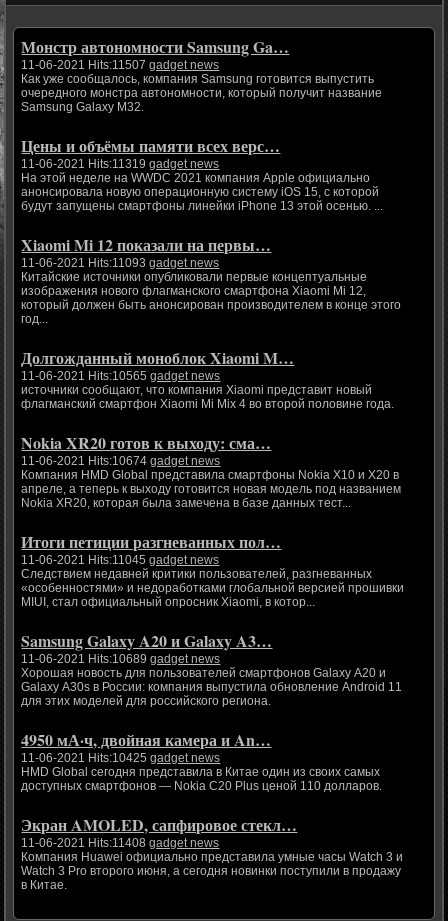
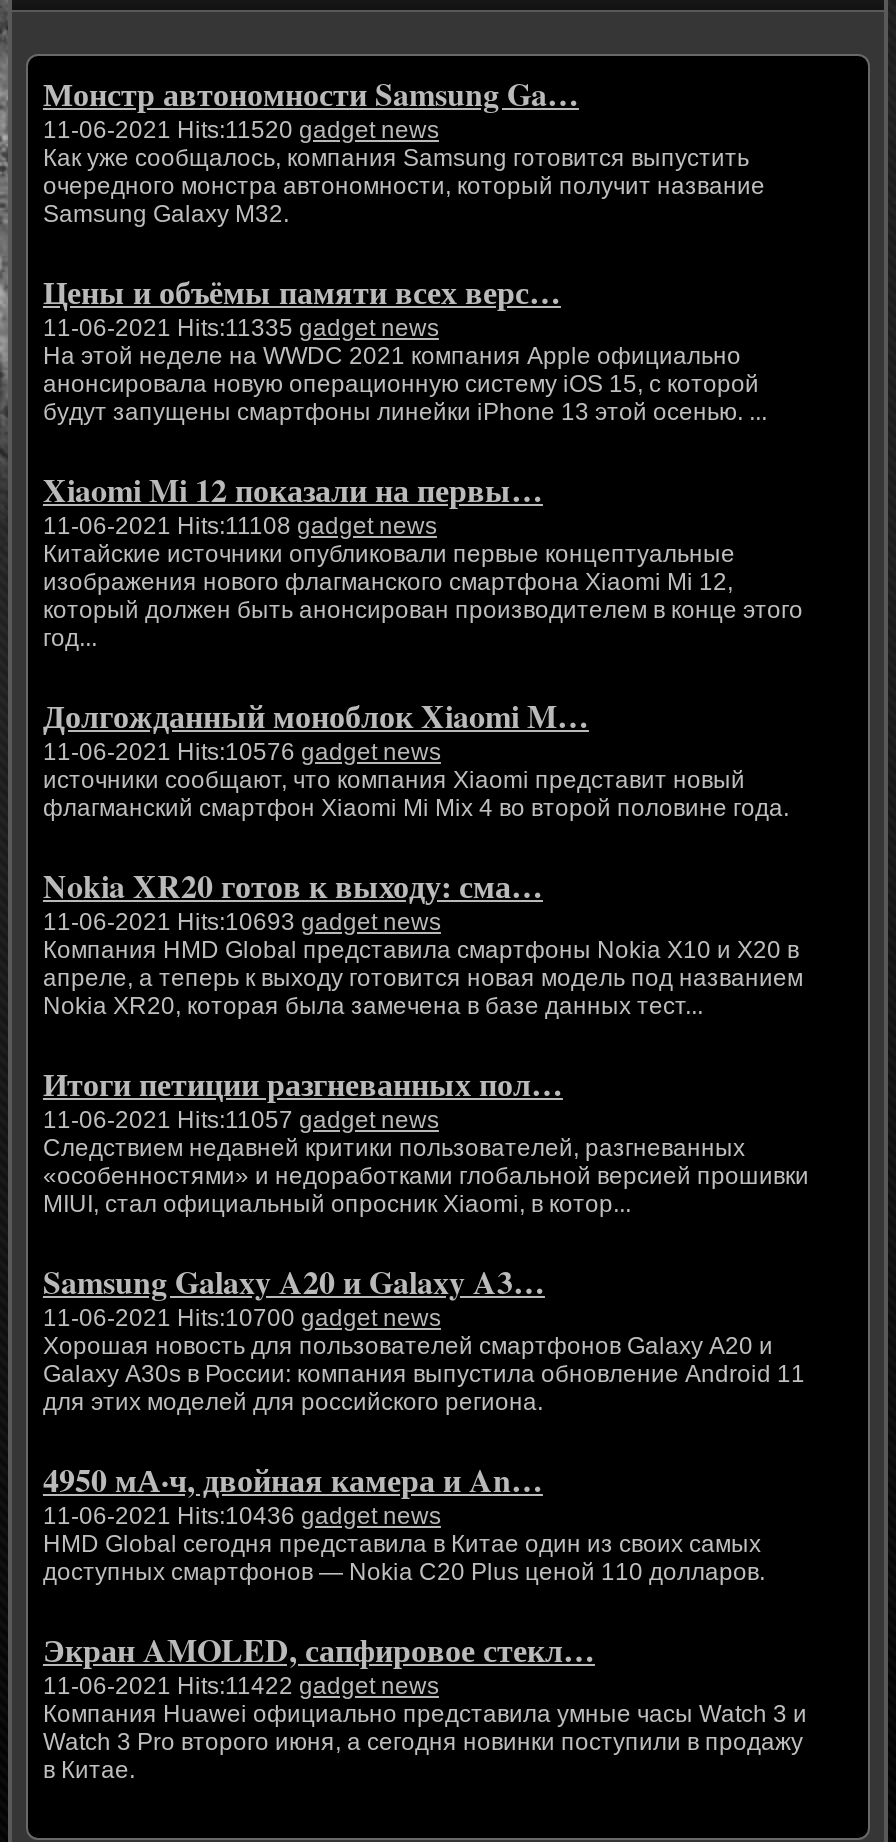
[21,58,219,72] 11-06-2021 Hits:11507 gadget news -> [43,117,439,145] 11-06-2021 Hits:11520 gadget news
[21,157,219,171] 11-06-2021 Hits:11319 gadget news -> [43,315,439,343] 11-06-2021 Hits:11335 gadget news
[21,256,219,270] 11-06-2021 Hits:11093 gadget news -> [43,513,437,541] 11-06-2021 Hits:11108 gadget news
[21,369,220,383] 11-06-2021 Hits:10565 gadget news -> [43,739,441,767] 11-06-2021 Hits:10576 gadget news
[21,454,220,468] 11-06-2021 Hits:10674 gadget news -> [43,909,441,937] 11-06-2021 Hits:10693 gadget news
[21,553,219,567] 11-06-2021 Hits:11045 gadget news -> [43,1107,439,1135] 11-06-2021 Hits:11057 gadget news
[21,652,220,666] 11-06-2021 Hits:10689 gadget news -> [43,1305,441,1333] 11-06-2021 Hits:10700 gadget news
[21,751,220,765] 11-06-2021 Hits:10425 gadget news -> [43,1503,441,1531] 11-06-2021 Hits:10436 gadget news
[21,836,219,850] 11-06-2021 Hits:11408 gadget news -> [43,1673,439,1701] 11-06-2021 Hits:11422 gadget news

